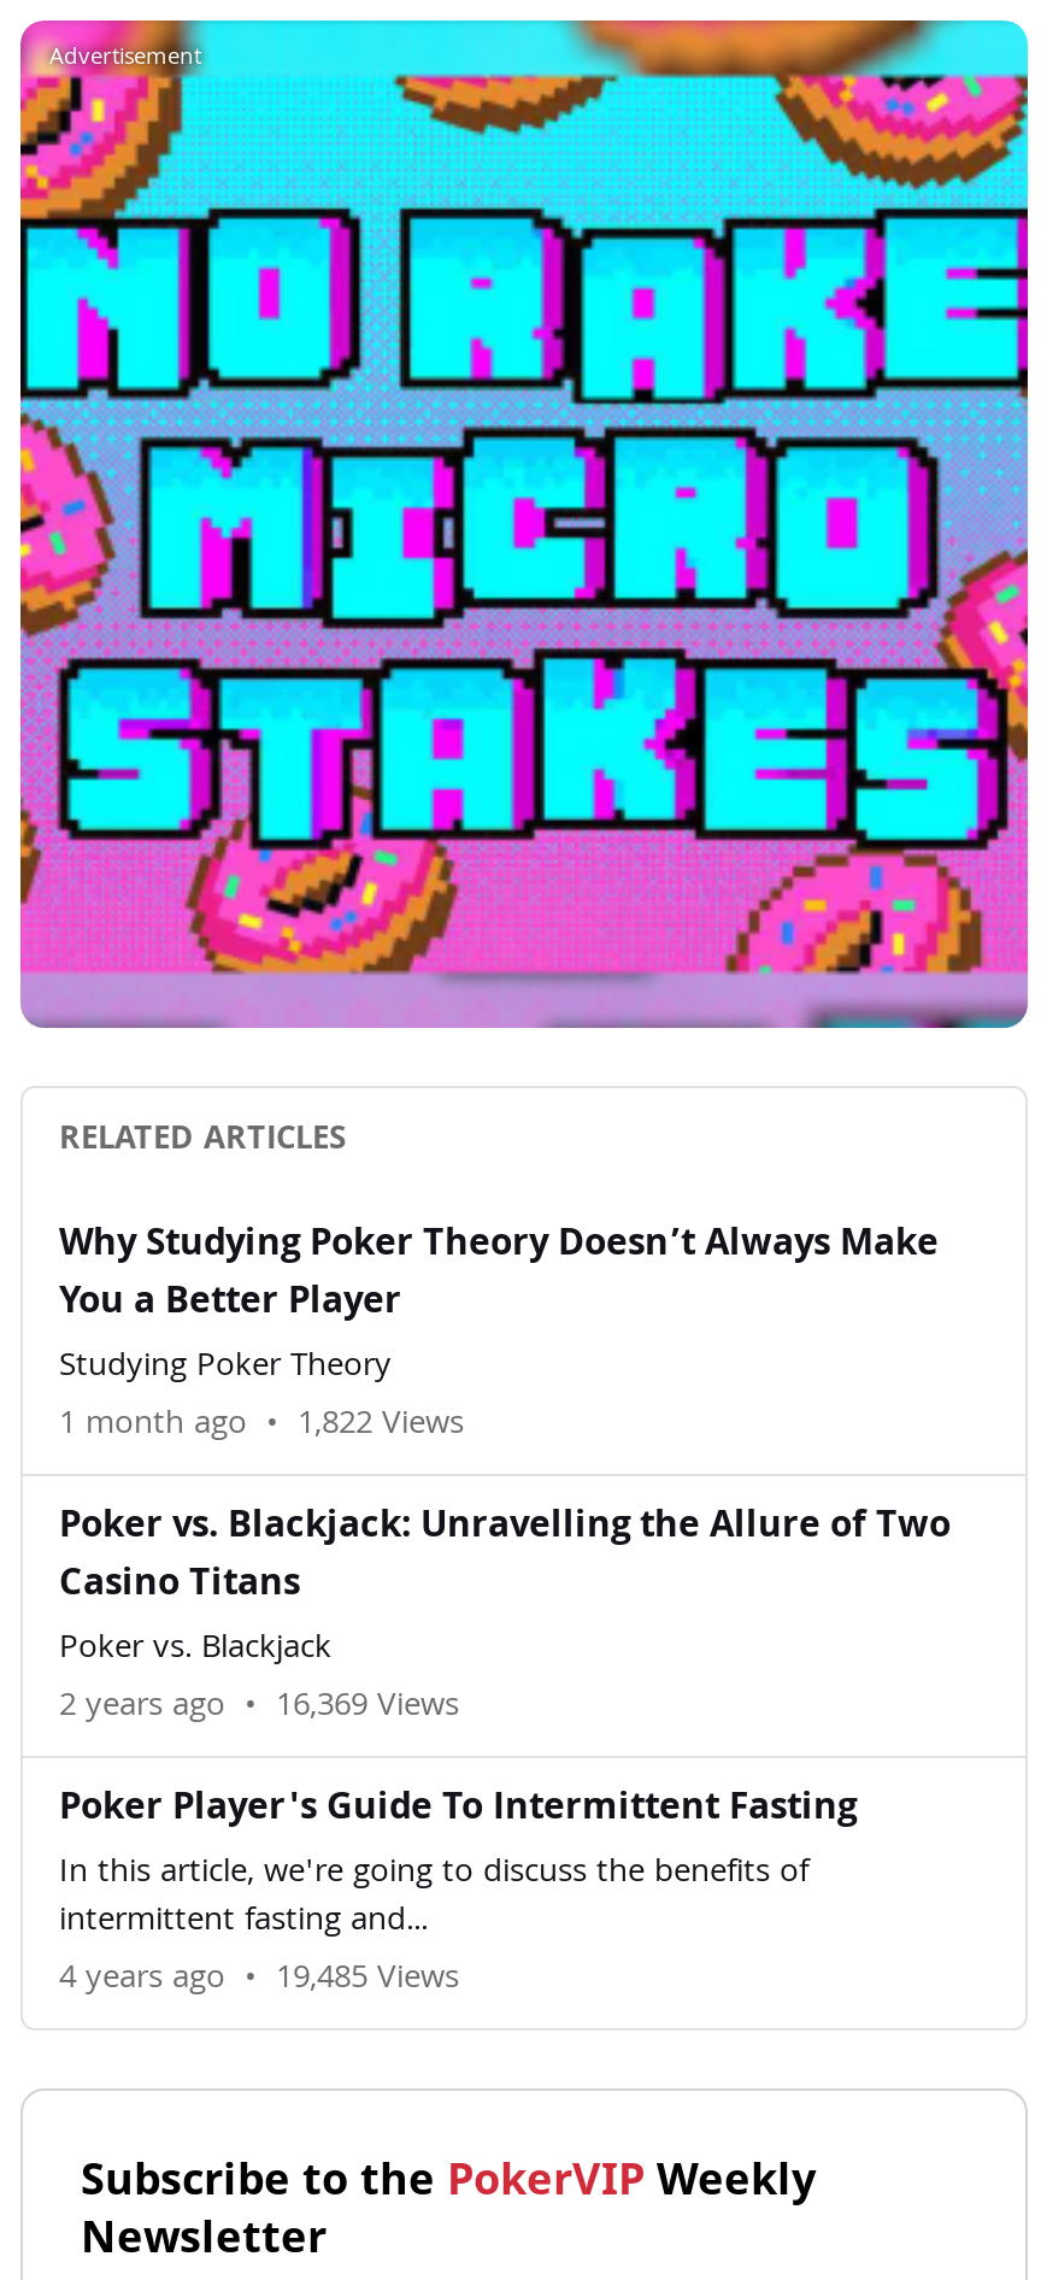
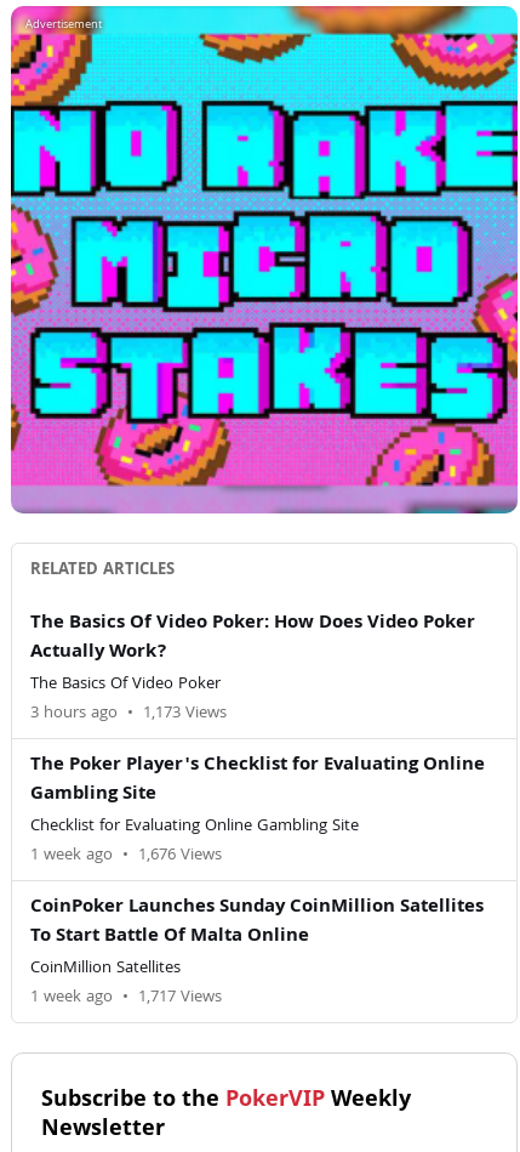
[59,1217,939,1453] Why Studying Poker Theory Doesn’t Always Make | You a Better Player | Studying Poker Theory | 1 month ago • 1,822 Views -> [30,609,475,728] The Basics Of Video Poker: How Does Video Poker | Actually Work? | The Basics Of Video Poker | 3 hours ago • 1,173 Views
[59,1499,951,1735] Poker vs. Blackjack: Unravelling the Allure of Two | Casino Titans | Poker vs. Blackjack | 2 years ago • 16,369 Views -> [30,751,485,870] The Poker Player's Checklist for Evaluating Online | Gambling Site | Checklist for Evaluating Online Gambling Site | 1 week ago • 1,676 Views
[59,1781,857,2007] Poker Player's Guide To Intermittent Fasting | In this article, we're going to discuss the benefits of | intermittent fasting and... | 4 years ago • 19,485 Views -> [30,893,484,1012] CoinPoker Launches Sunday CoinMillion Satellites | To Start Battle Of Malta Online | CoinMillion Satellites | 1 week ago • 1,717 Views

